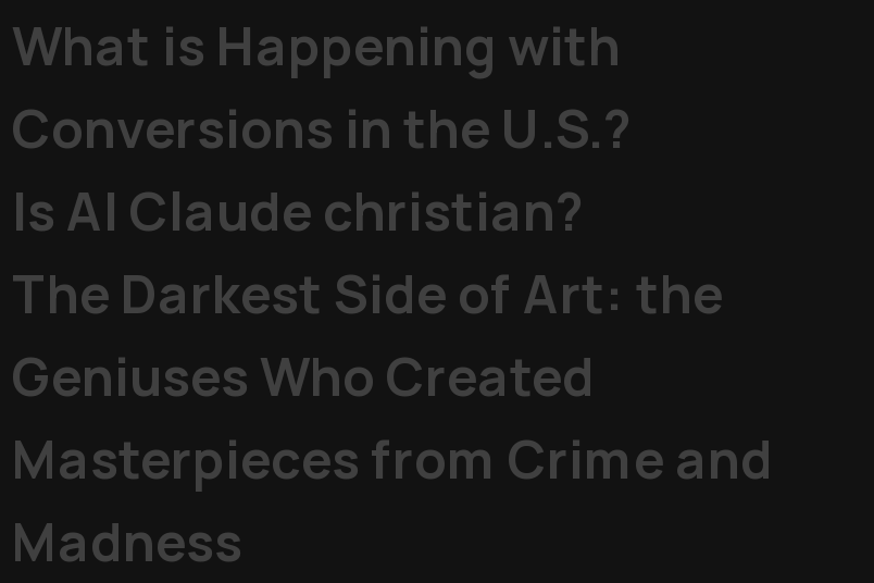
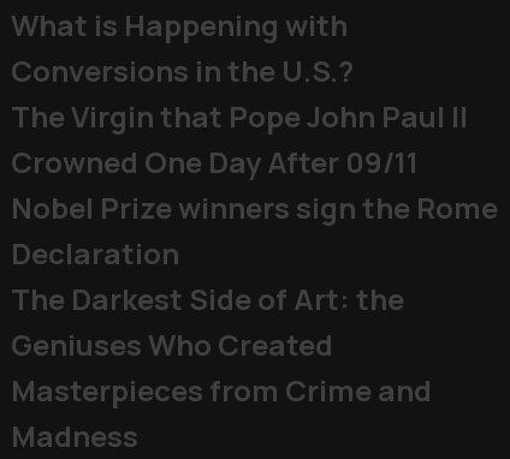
[12,174,584,246] Is AI Claude christian? -> [11,96,498,273] The Virgin that Pope John Paul II | Crowned One Day After 09/11 | Nobel Prize winners sign the Rome | Declaration

